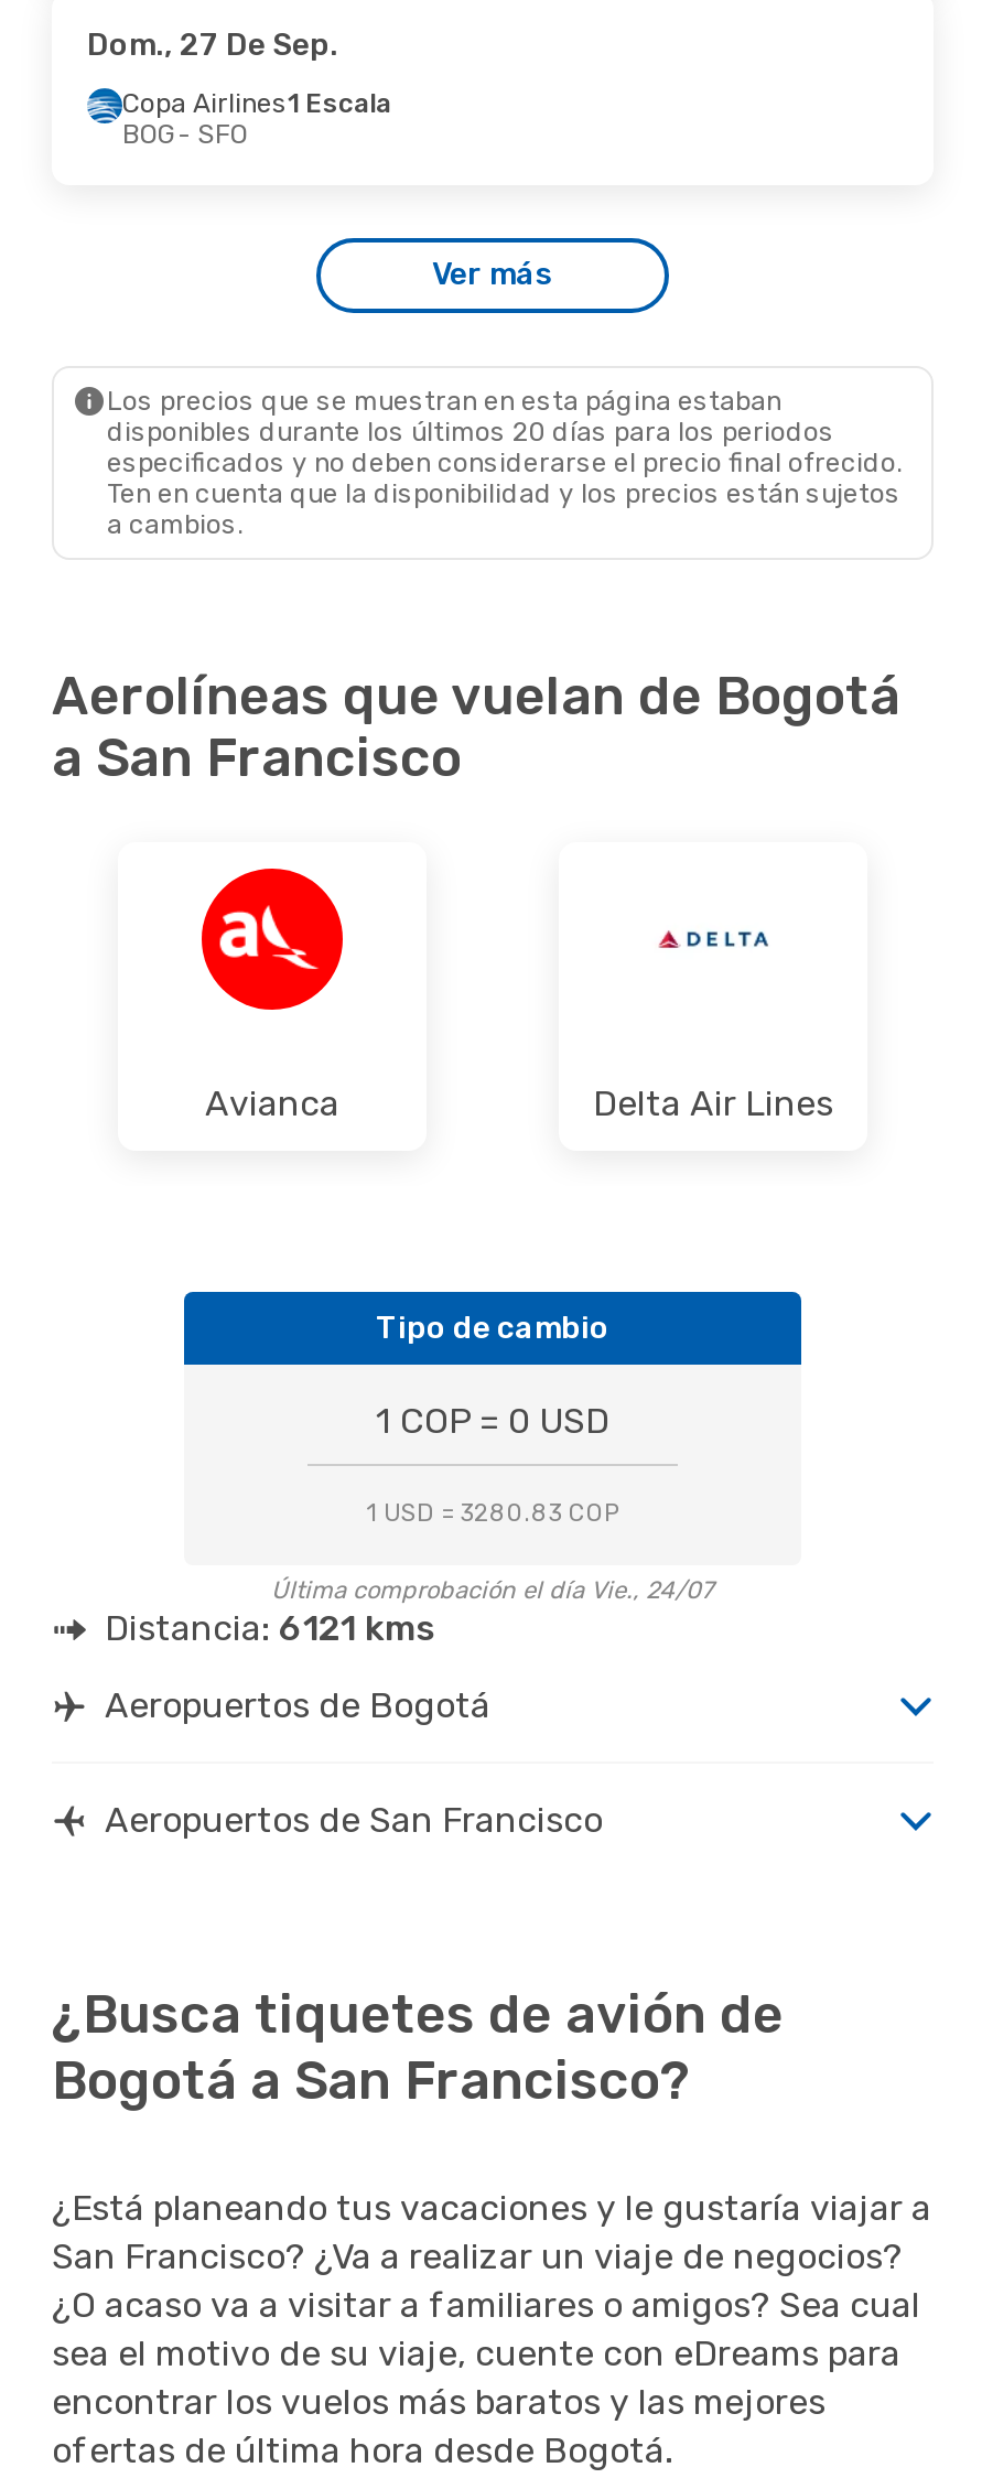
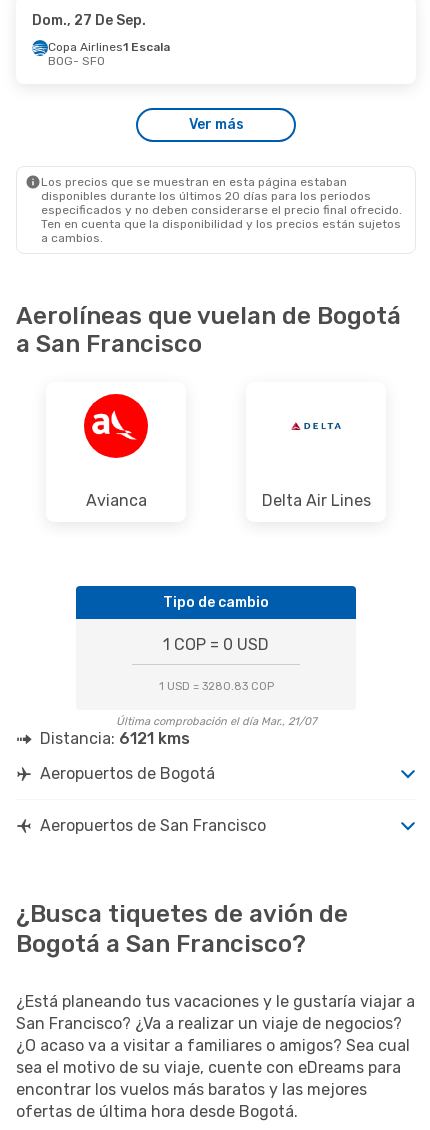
[271,1576,714,1605] Última comprobación el día Vie., 24/07 -> [115,715,316,728] Última comprobación el día Mar., 21/07

